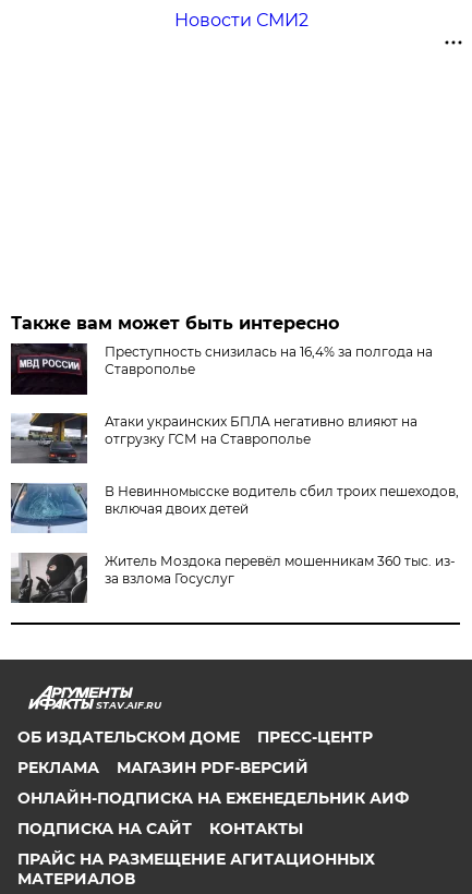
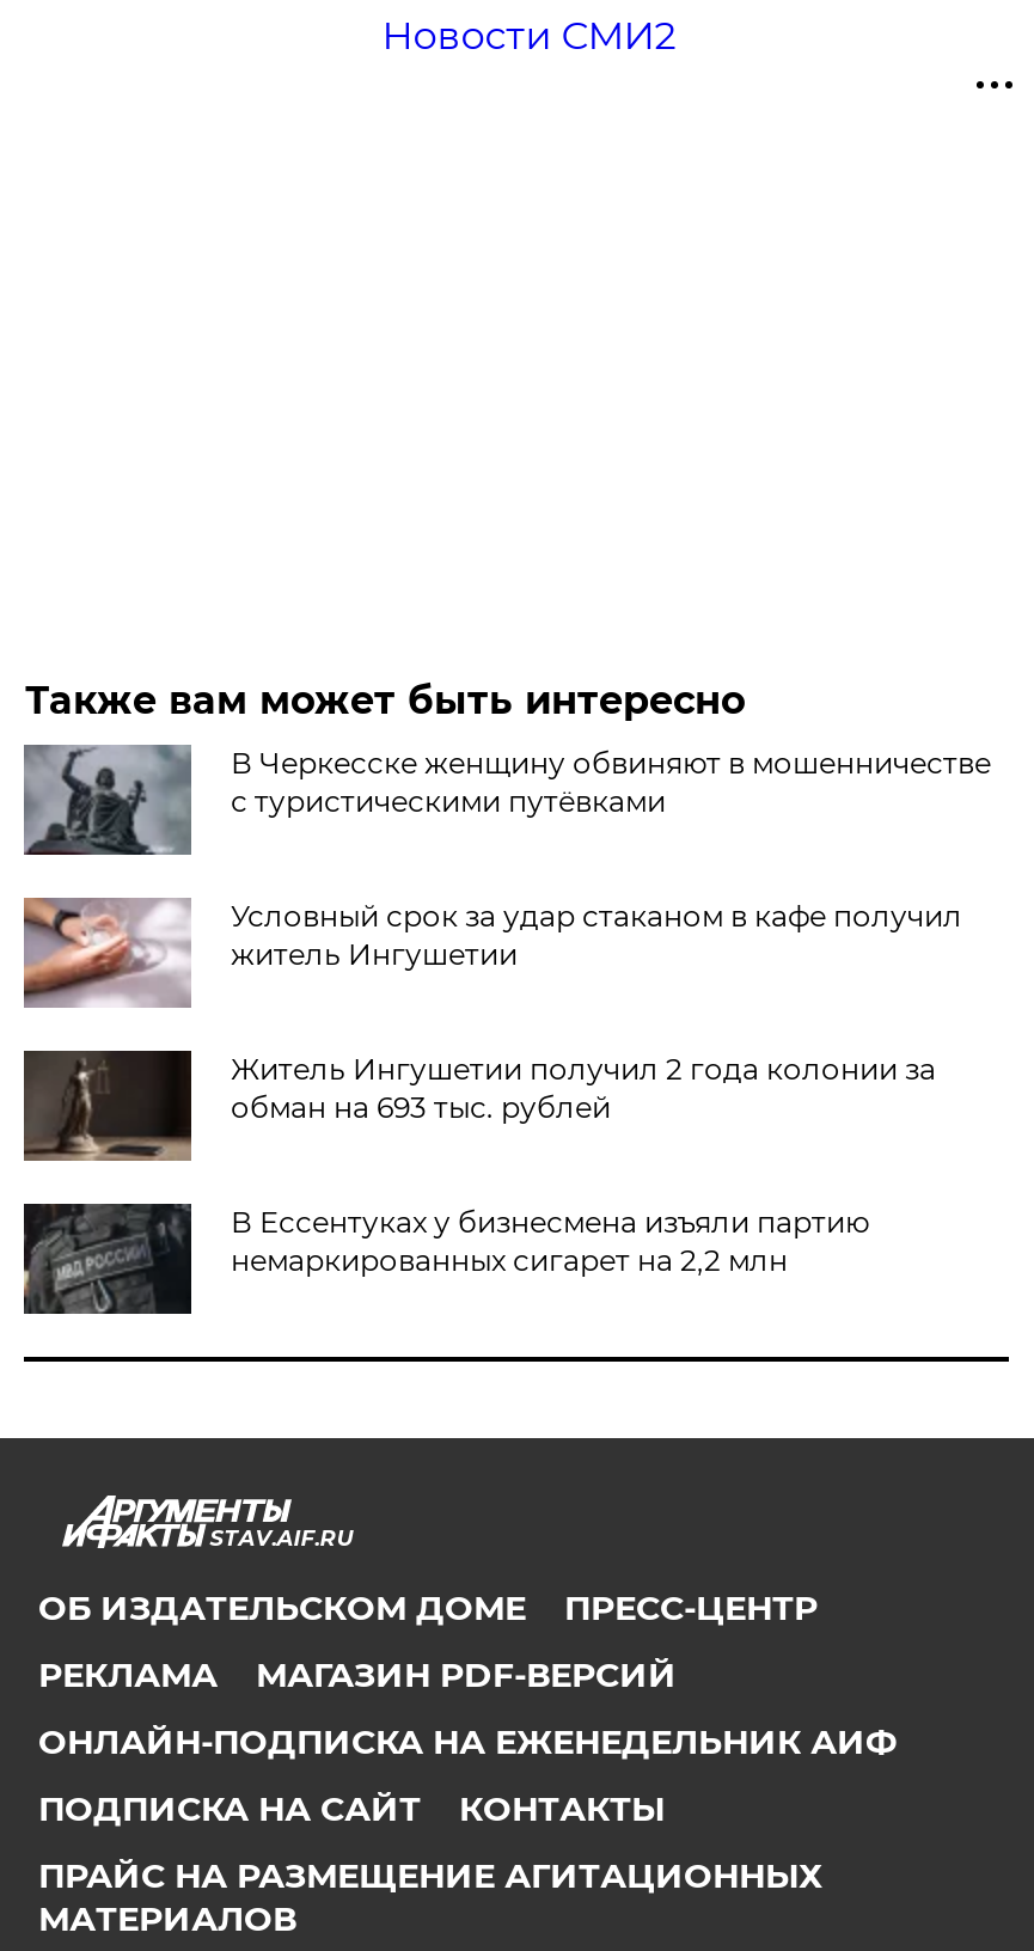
[10,342,433,396] [image] | Преступность снизилась на 16,4% за полгода на | Ставрополье -> [22,742,991,857] [image] | В Черкесске женщину обвиняют в мошенничестве | с туристическими путёвками
[10,413,418,464] [image] | Атаки украинских БПЛА негативно влияют на | отгрузку ГСМ на Ставрополье -> [22,895,962,1008] [image] | Условный срок за удар стаканом в кафе получил | житель Ингушетии
[11,482,459,533] [image] | В Невинномысске водитель сбил троих пешеходов, | включая двоих детей -> [22,1048,936,1163] [image] | Житель Ингушетии получил 2 года колонии за | обман на 693 тыс. рублей
[11,553,456,603] [image] | Житель Моздока перевёл мошенникам 360 тыс. из- | за взлома Госуслуг -> [22,1201,869,1314] [image] | В Ессентуках у бизнесмена изъяли партию | немаркированных сигарет на 2,2 млн

